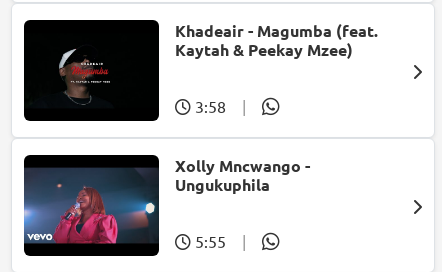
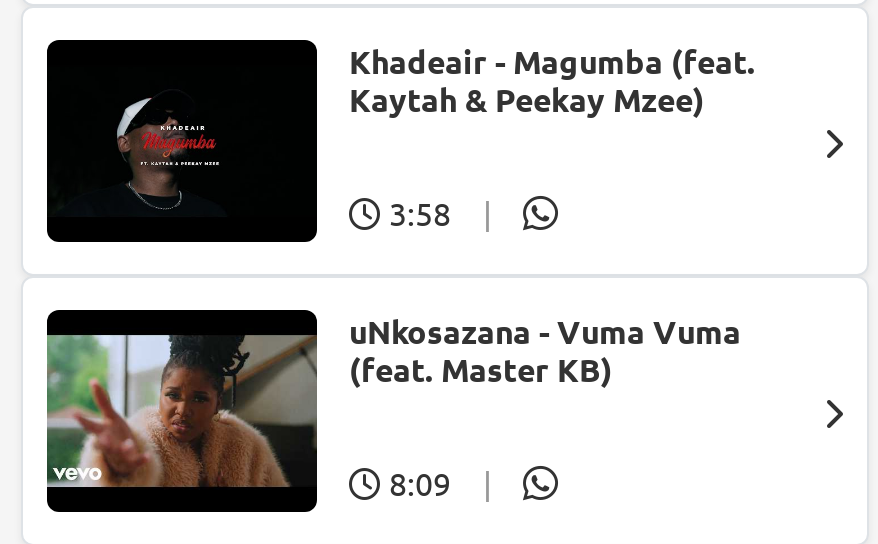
[23,155,310,244] [image] | Xolly Mncwango - | Ungukuphila -> [45,310,741,488] [image] | uNkosazana - Vuma Vuma | (feat. Master KB)
[195,231,226,251] 5:55 -> [389,462,451,502] 8:09

